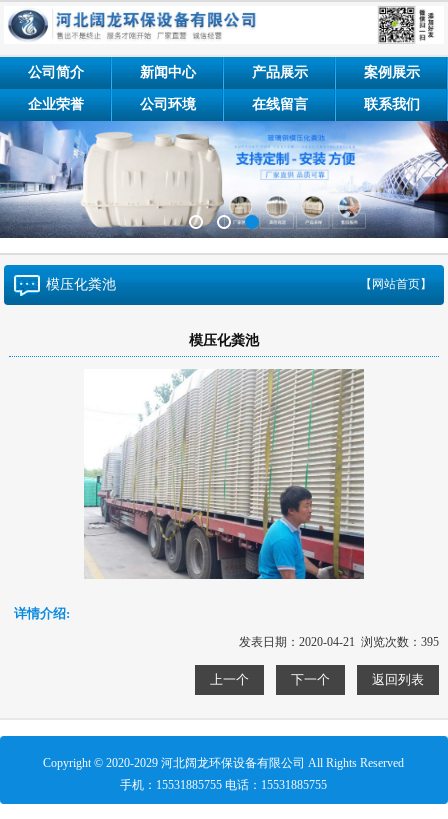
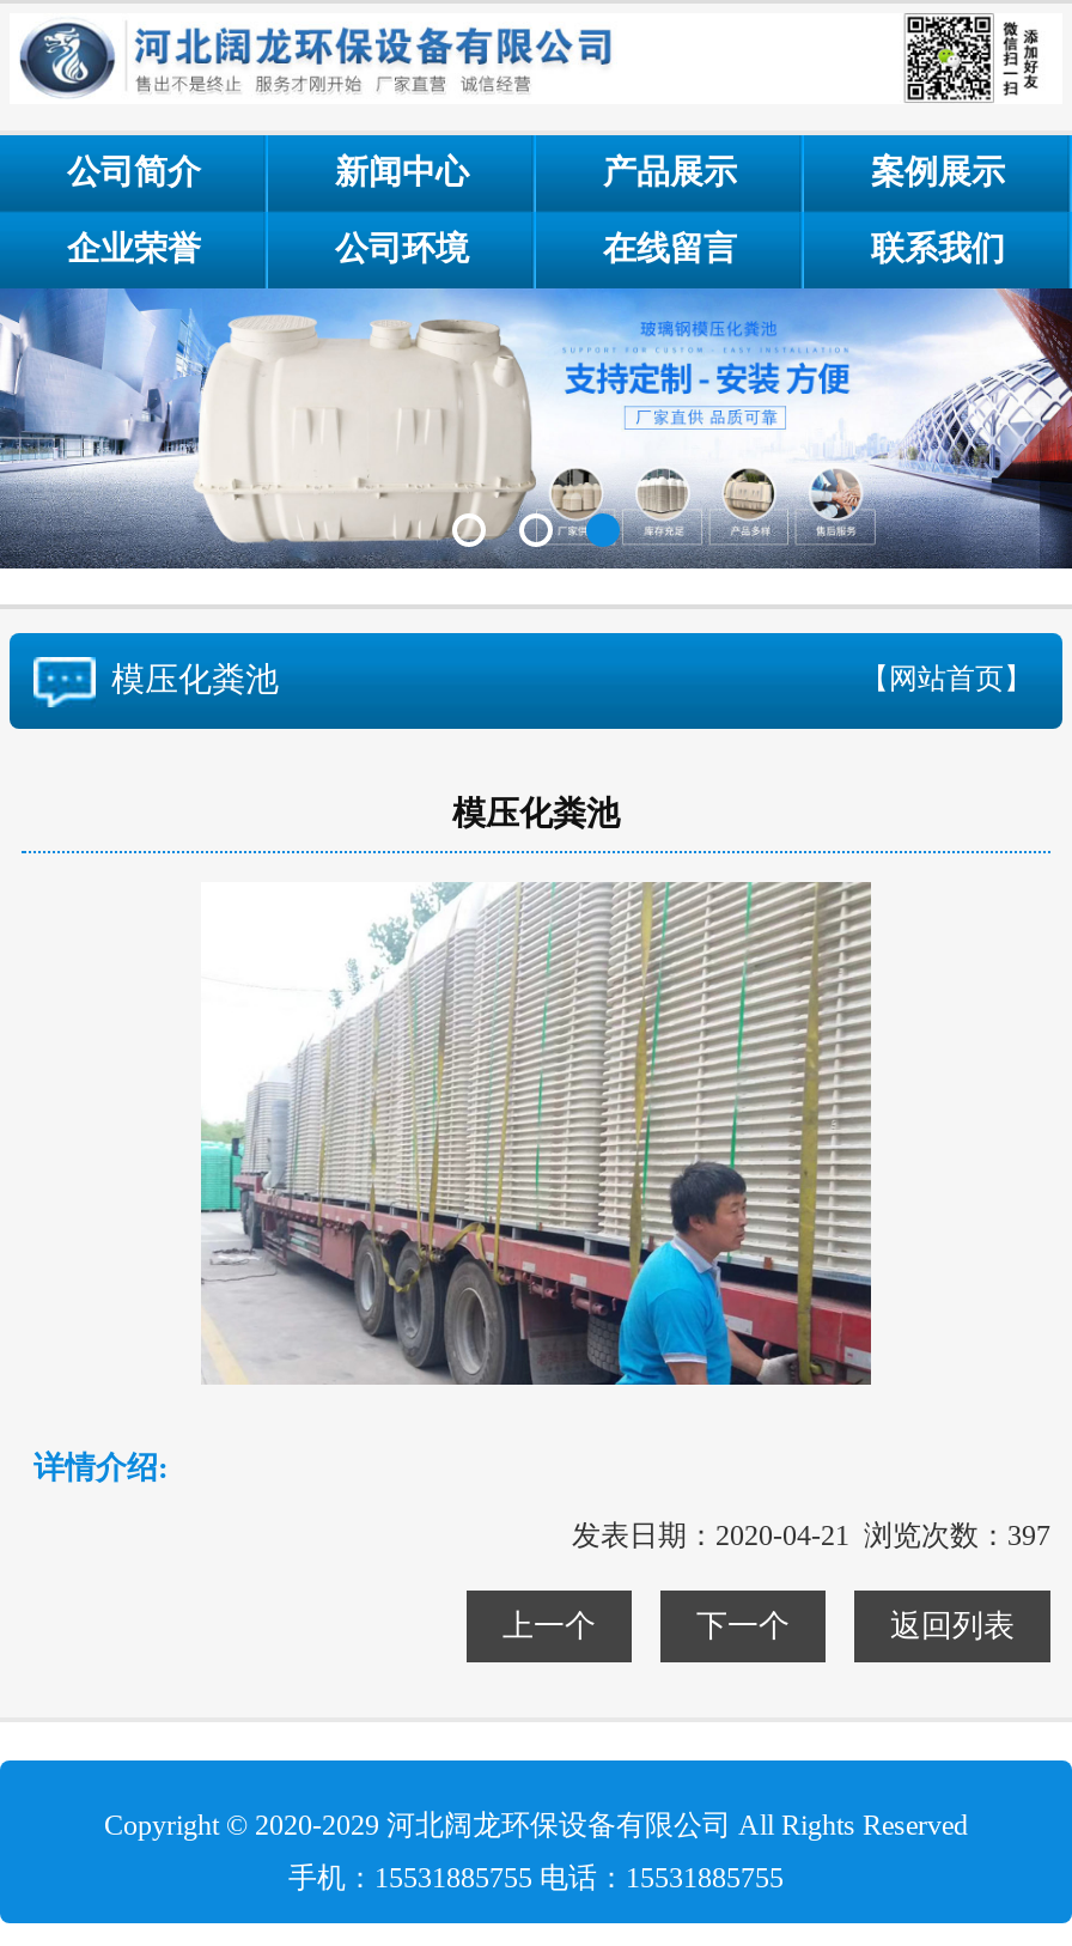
[239,634,439,648] 发表日期：2020-04-21 浏览次数：395 -> [572,1518,1050,1551] 发表日期：2020-04-21 浏览次数：397

